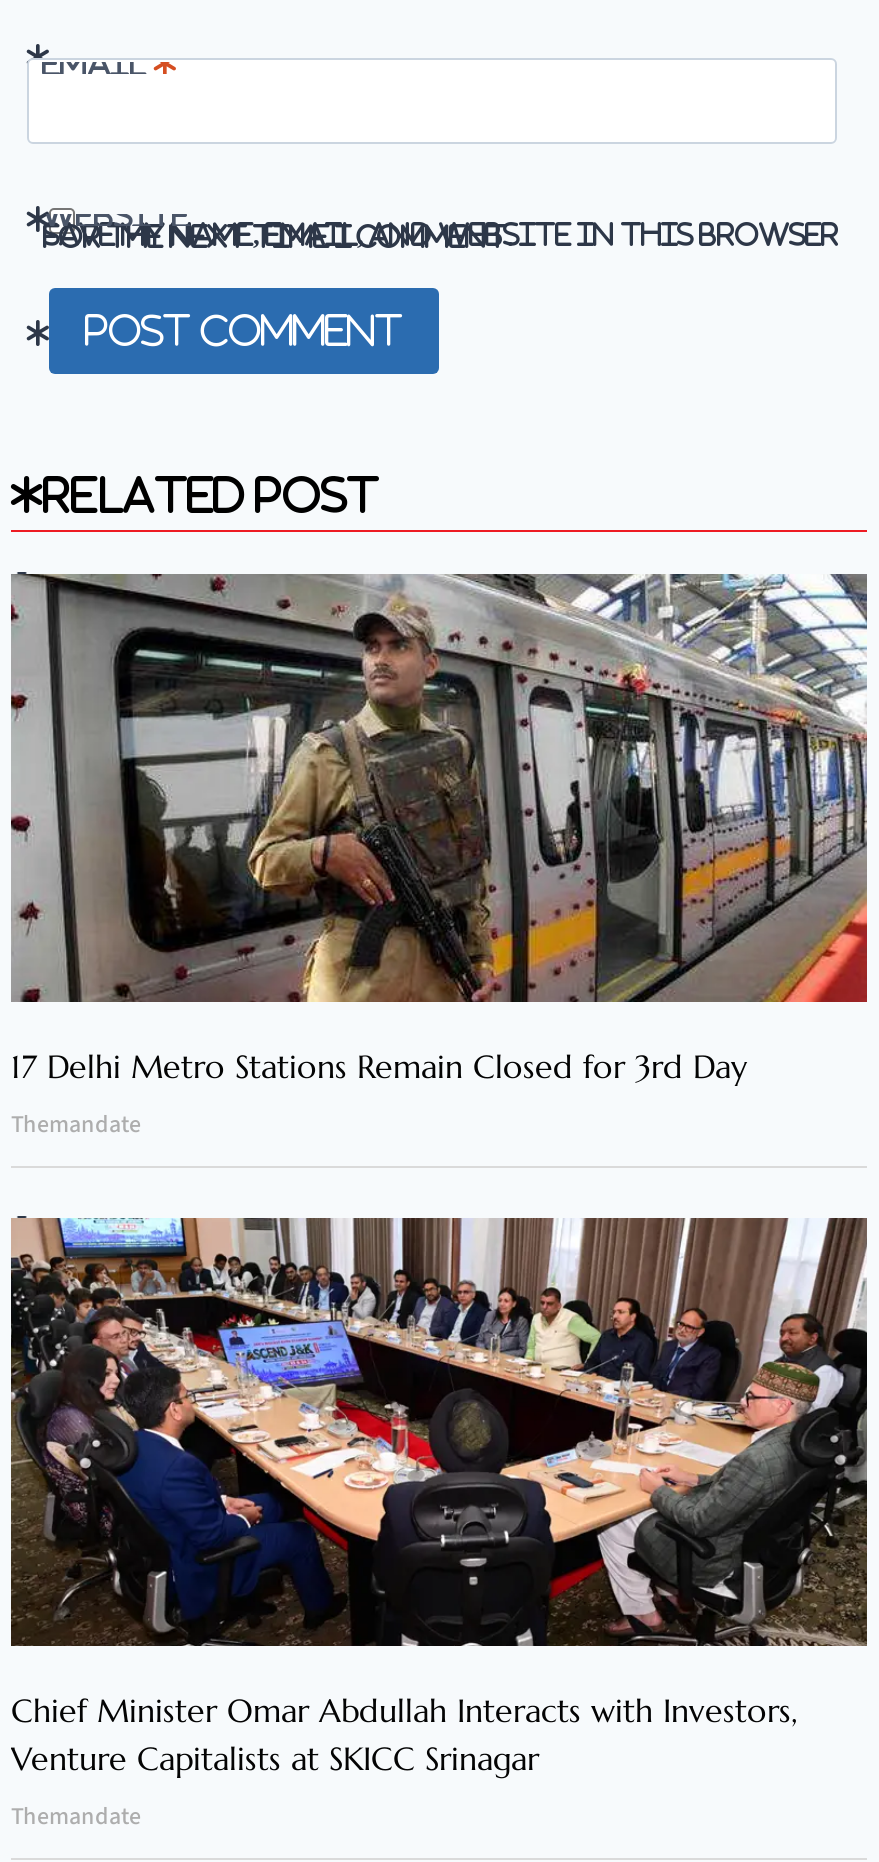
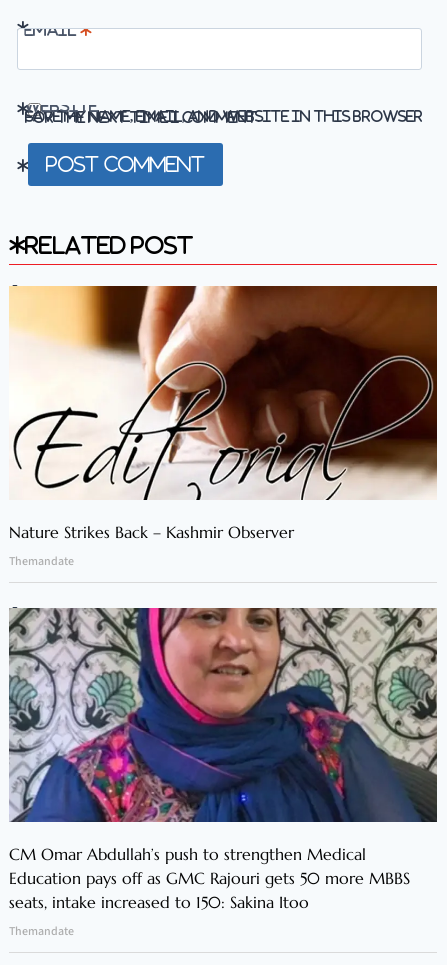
[9,572,869,1086] [image] | 17 Delhi Metro Stations Remain Closed for 3rd Day -> [9,285,438,542] [image] | Nature Strikes Back – Kashmir Observer
[9,1216,869,1778] [image] | Chief Minister Omar Abdullah Interacts with Investors, | Venture Capitalists at SKICC Srinagar -> [9,607,437,912] [image] | CM Omar Abdullah’s push to strengthen Medical | Education pays off as GMC Rajouri gets 50 more MBBS | seats, intake increased to 150: Sakina Itoo

